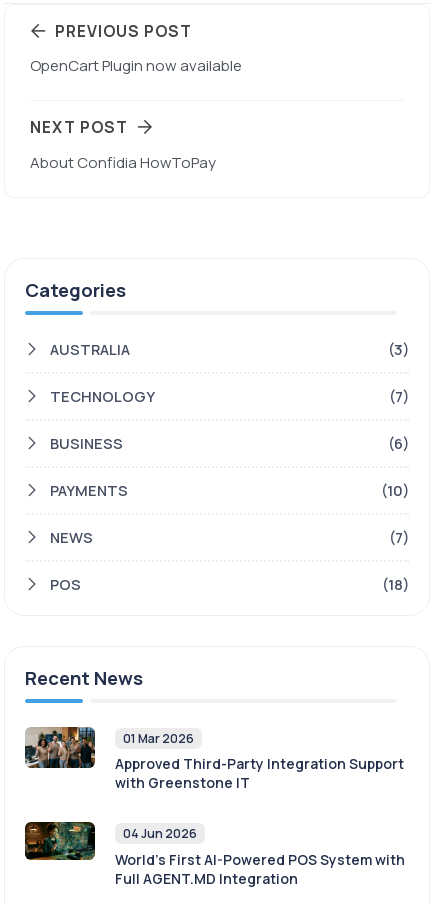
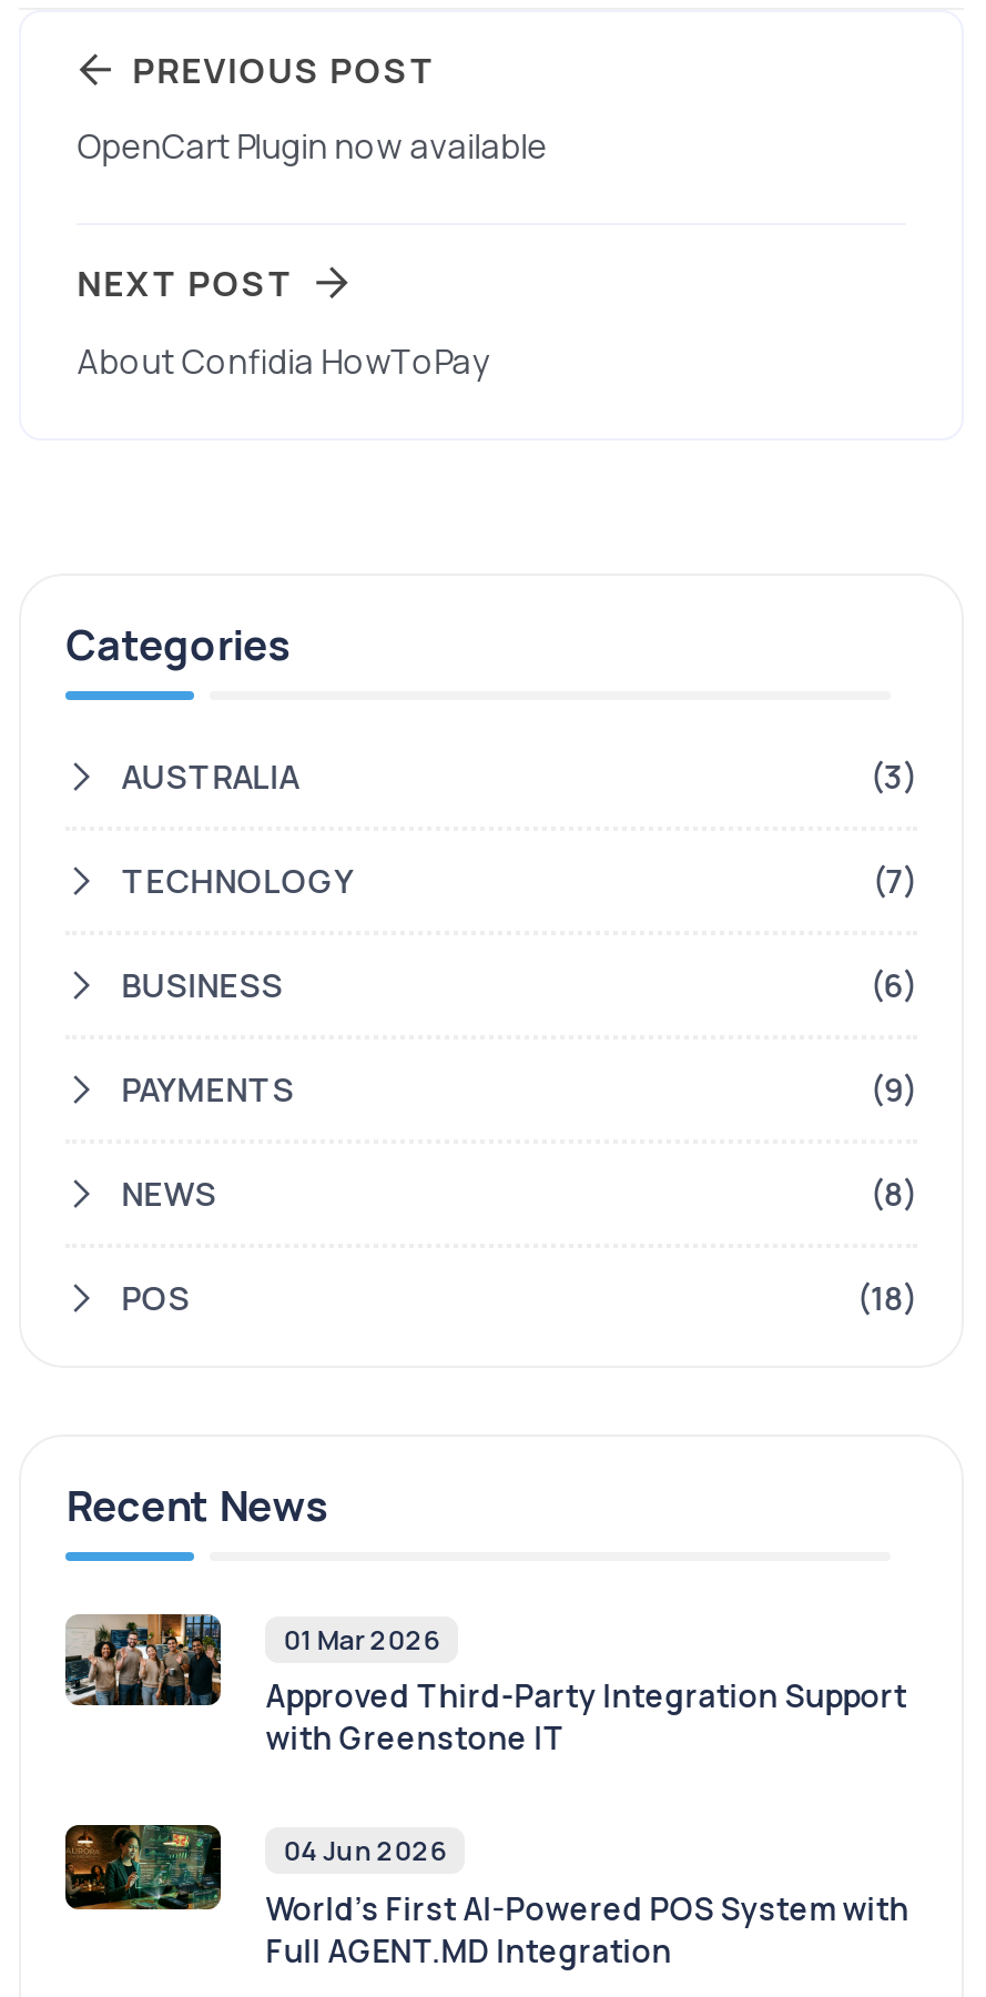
[381,480,409,500] (10) -> [870,1065,917,1110] (9)
[389,527,409,547] (7) -> [870,1170,917,1214] (8)

